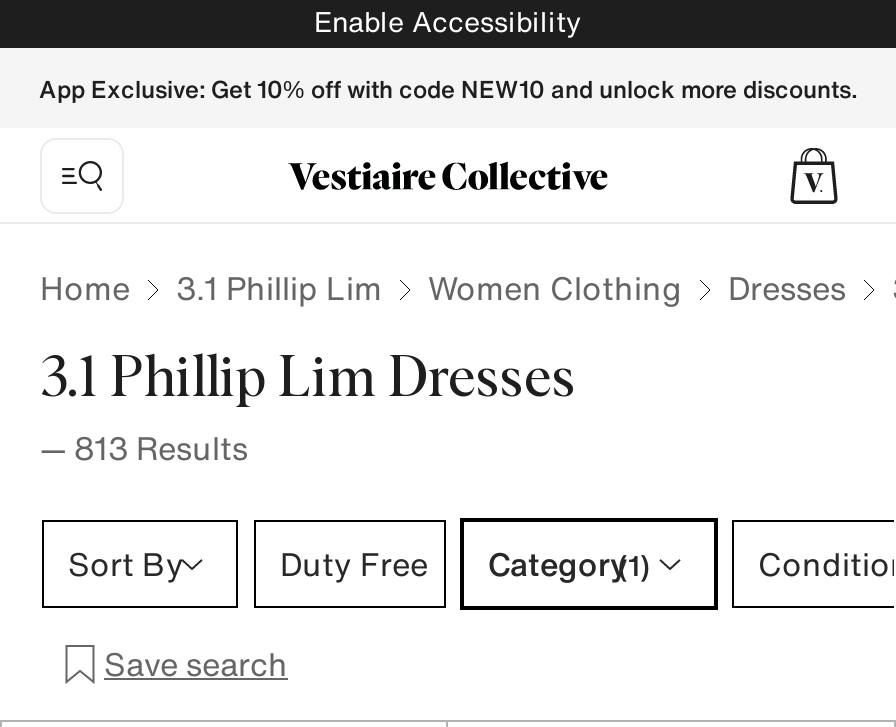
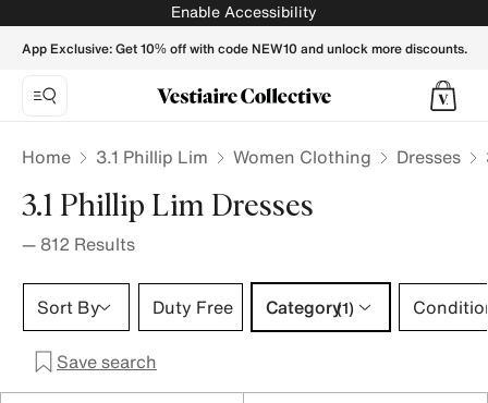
[40,424,248,472] — 813 Results -> [22,231,135,257] — 812 Results

